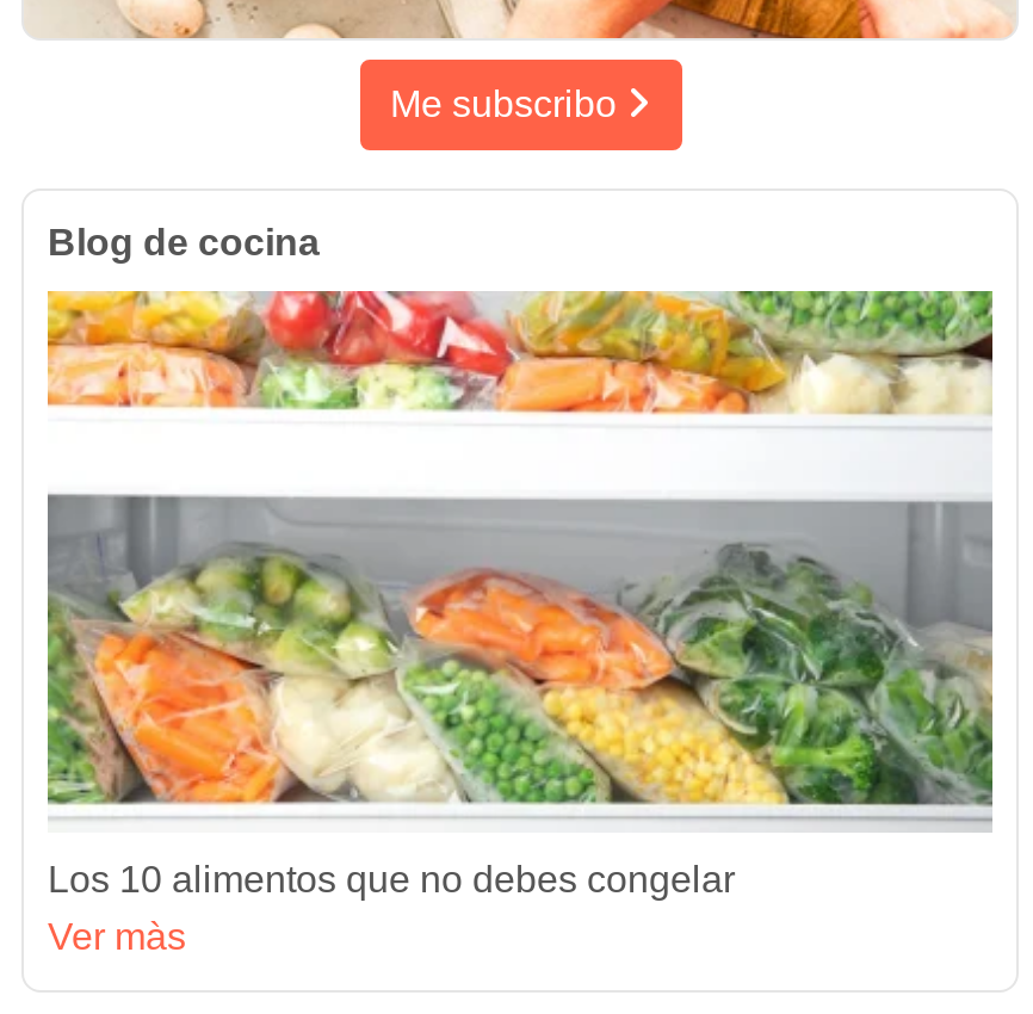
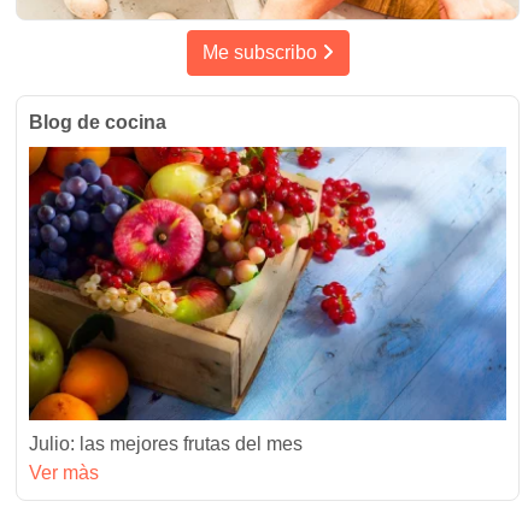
[45,289,995,899] [image] | Los 10 alimentos que no debes congelar -> [28,146,508,454] [image] | Julio: las mejores frutas del mes

